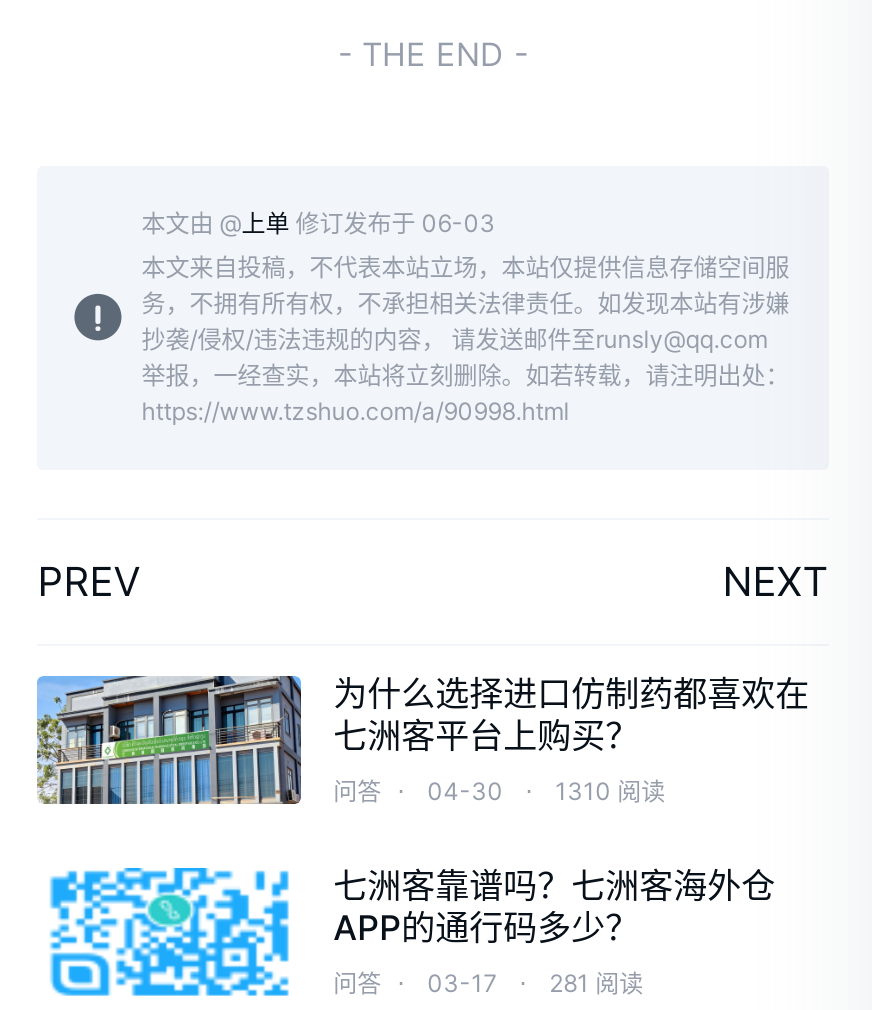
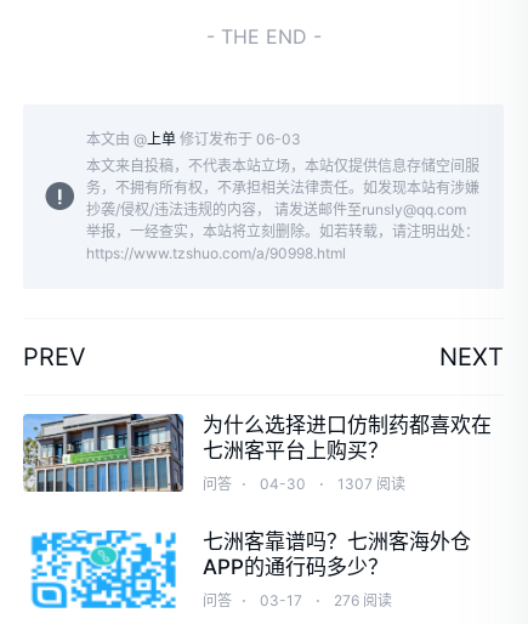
[555,777,665,807] 1310 阅读 -> [338,475,406,493] 1307 阅读
[549,969,643,999] 281 阅读 -> [334,592,392,610] 276 阅读

